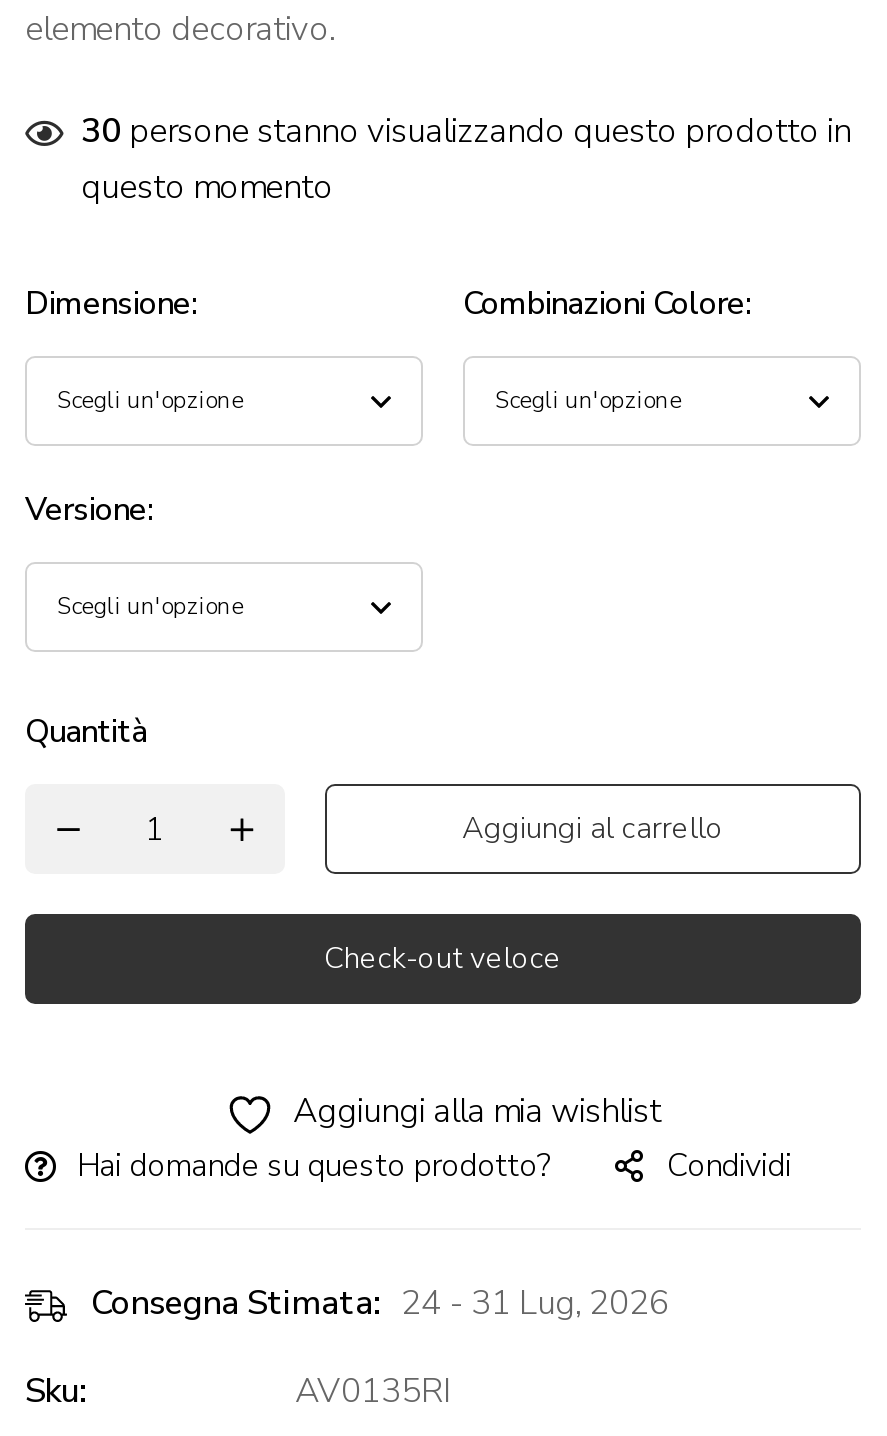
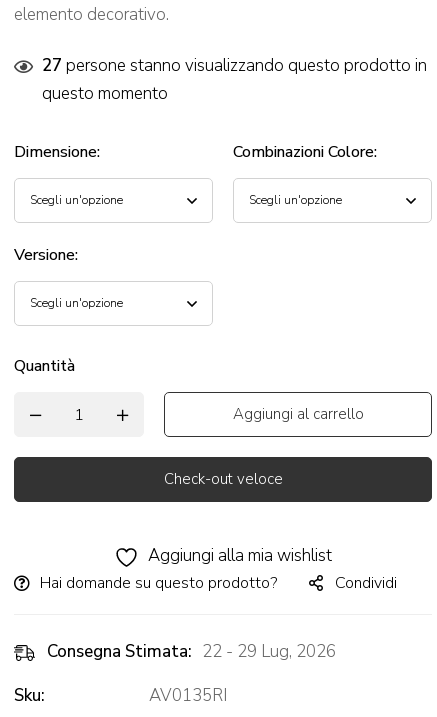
[81,109,851,155] 30 persone stanno visualizzando questo prodotto in -> [42,54,427,77] 27 persone stanno visualizzando questo prodotto in
[91,1281,669,1327] Consegna Stimata: 24 - 31 Lug, 2026 -> [47,640,336,663] Consegna Stimata: 22 - 29 Lug, 2026

